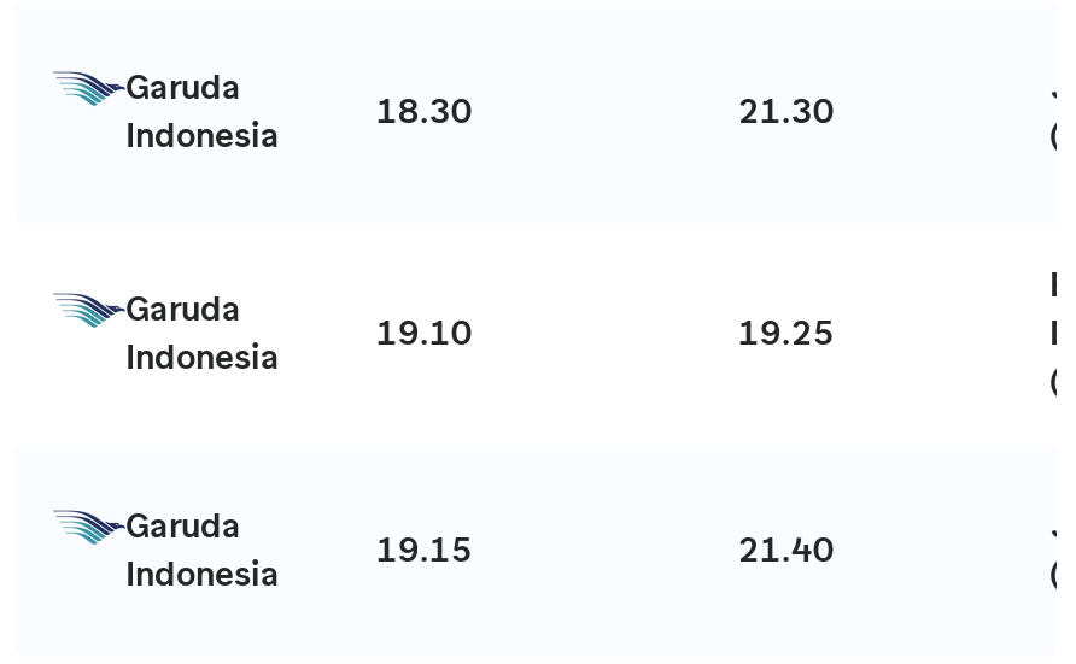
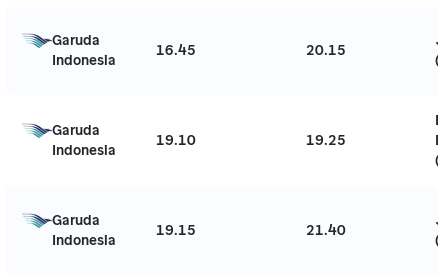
[376,92,473,133] 18.30 -> [156,42,196,59] 16.45
[738,92,835,133] 21.30 -> [306,42,346,59] 20.15

